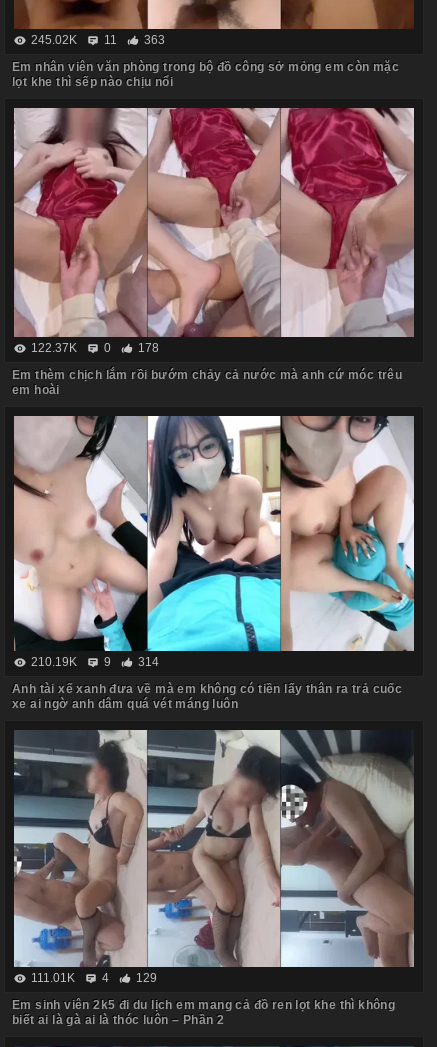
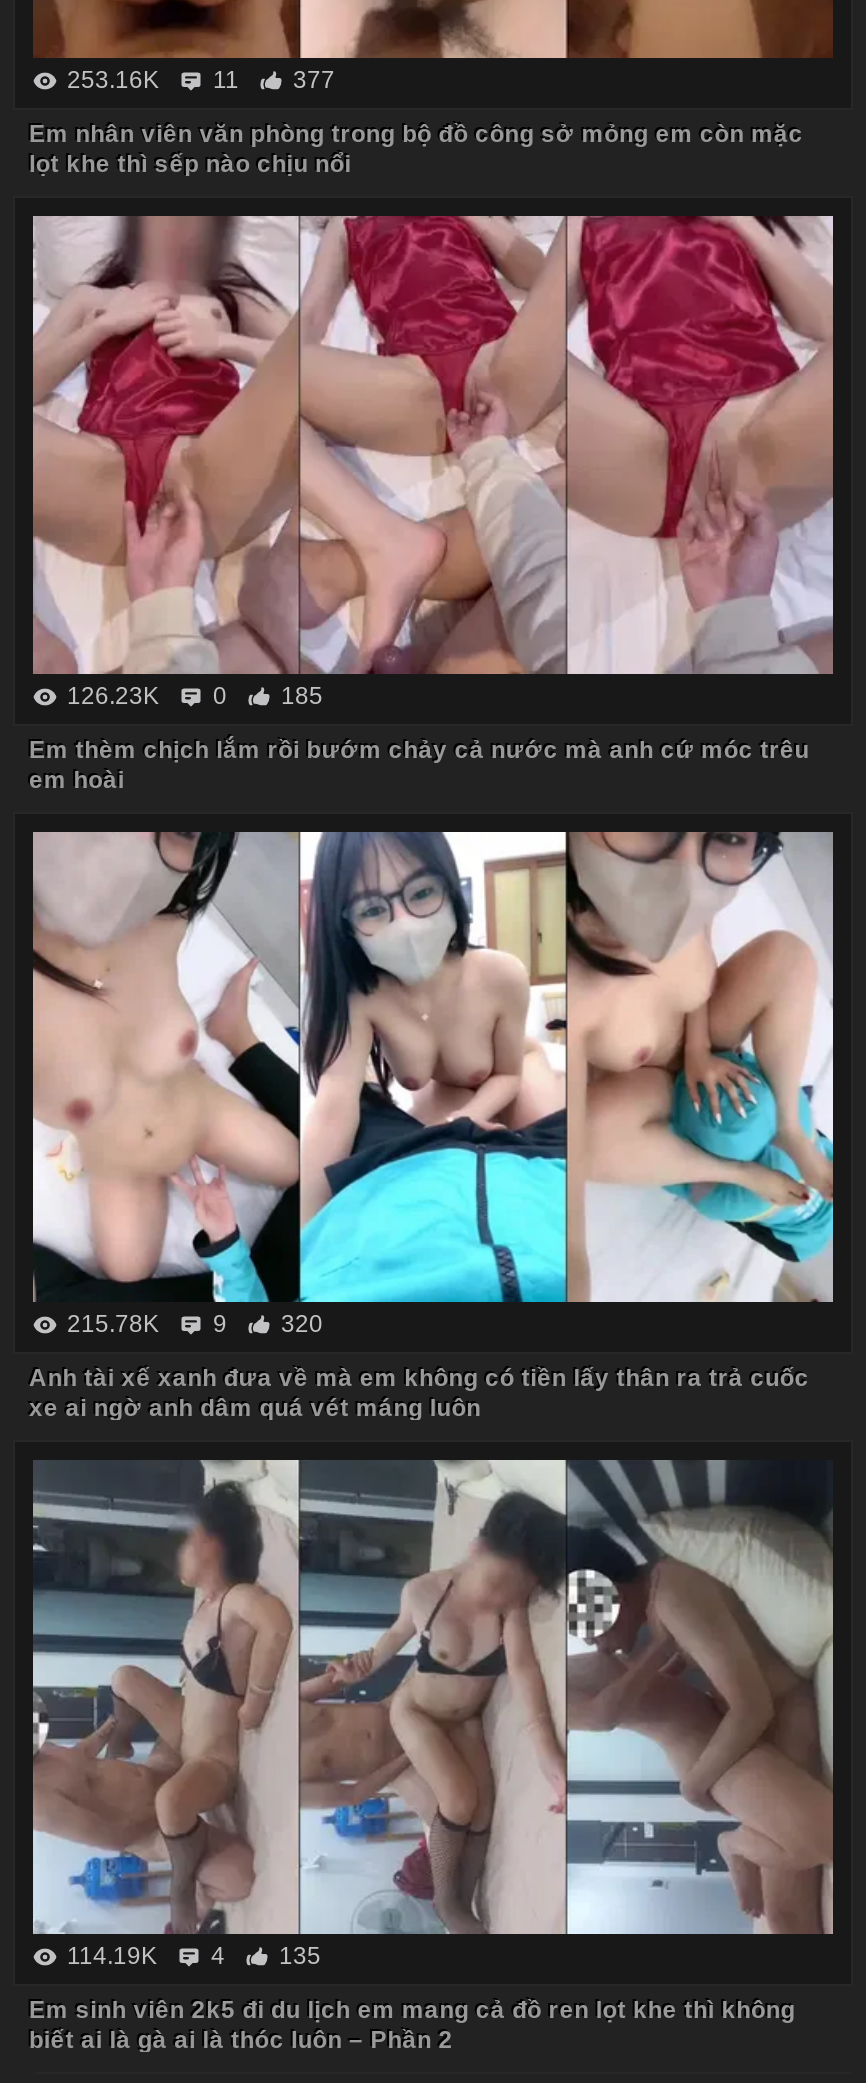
[31,33,77,47] 245.02K -> [67,67,159,95] 253.16K
[144,33,165,47] 363 -> [293,67,335,95] 377
[31,341,77,355] 122.37K -> [67,682,159,710] 126.23K
[138,341,159,355] 178 -> [281,682,323,710] 185
[31,655,77,669] 210.19K -> [67,1311,159,1339] 215.78K
[138,655,159,669] 314 -> [281,1311,323,1339] 320
[31,971,75,985] 111.01K -> [67,1942,157,1970] 114.19K
[136,971,157,985] 129 -> [279,1942,321,1970] 135

